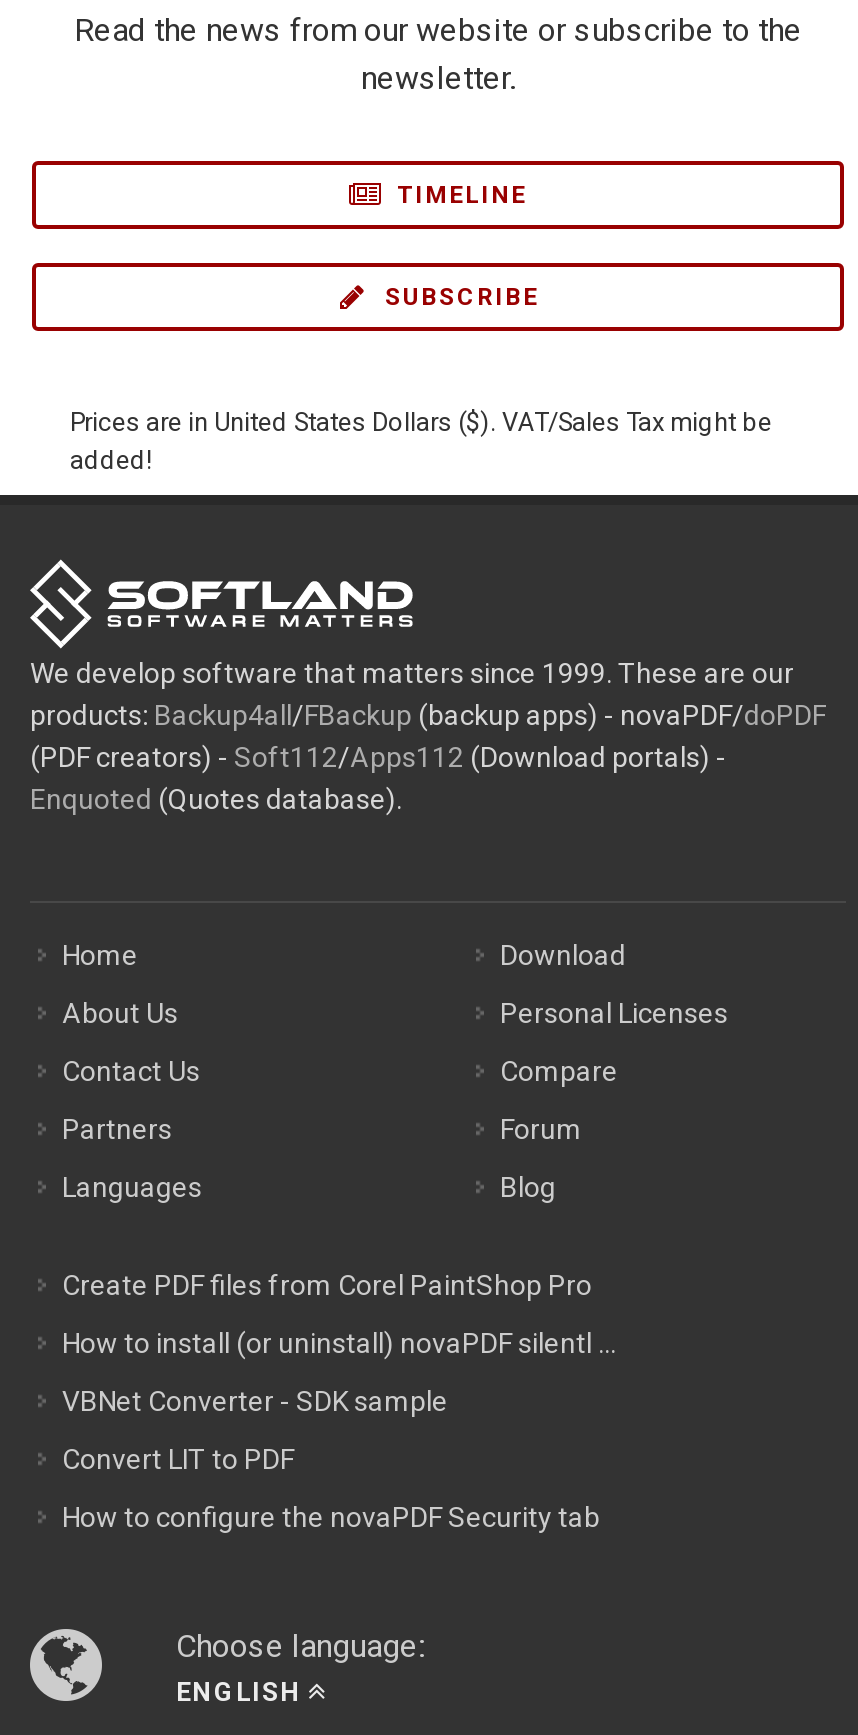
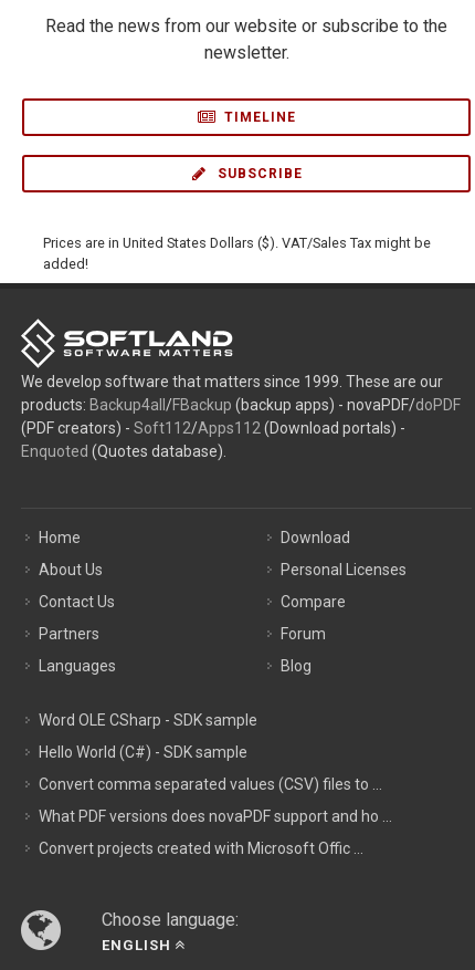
[62,1269,592,1301] Create PDF files from Corel PaintShop Pro -> [39,711,257,729] Word OLE CSharp - SDK sample
[62,1327,616,1359] How to install (or uninstall) novaPDF silentl ... -> [39,743,247,761] Hello World (C#) - SDK sample
[62,1385,448,1417] VBNet Converter - SDK sample -> [39,775,382,793] Convert comma separated values (CSV) files to ...
[62,1443,294,1475] Convert LIT to PDF -> [39,807,392,825] What PDF versions does novaPDF support and ho ...
[62,1501,600,1533] How to configure the novaPDF Security tab -> [39,839,363,857] Convert projects created with Microsoft Offic ...

